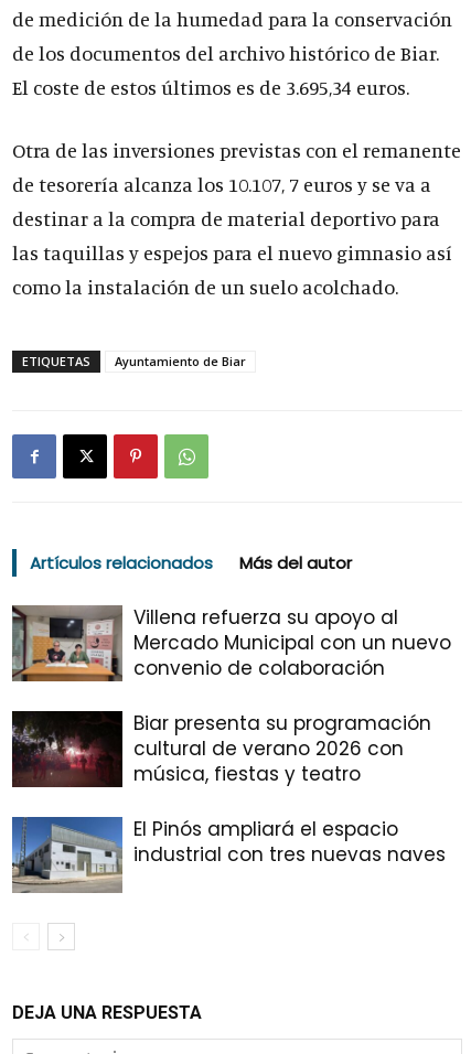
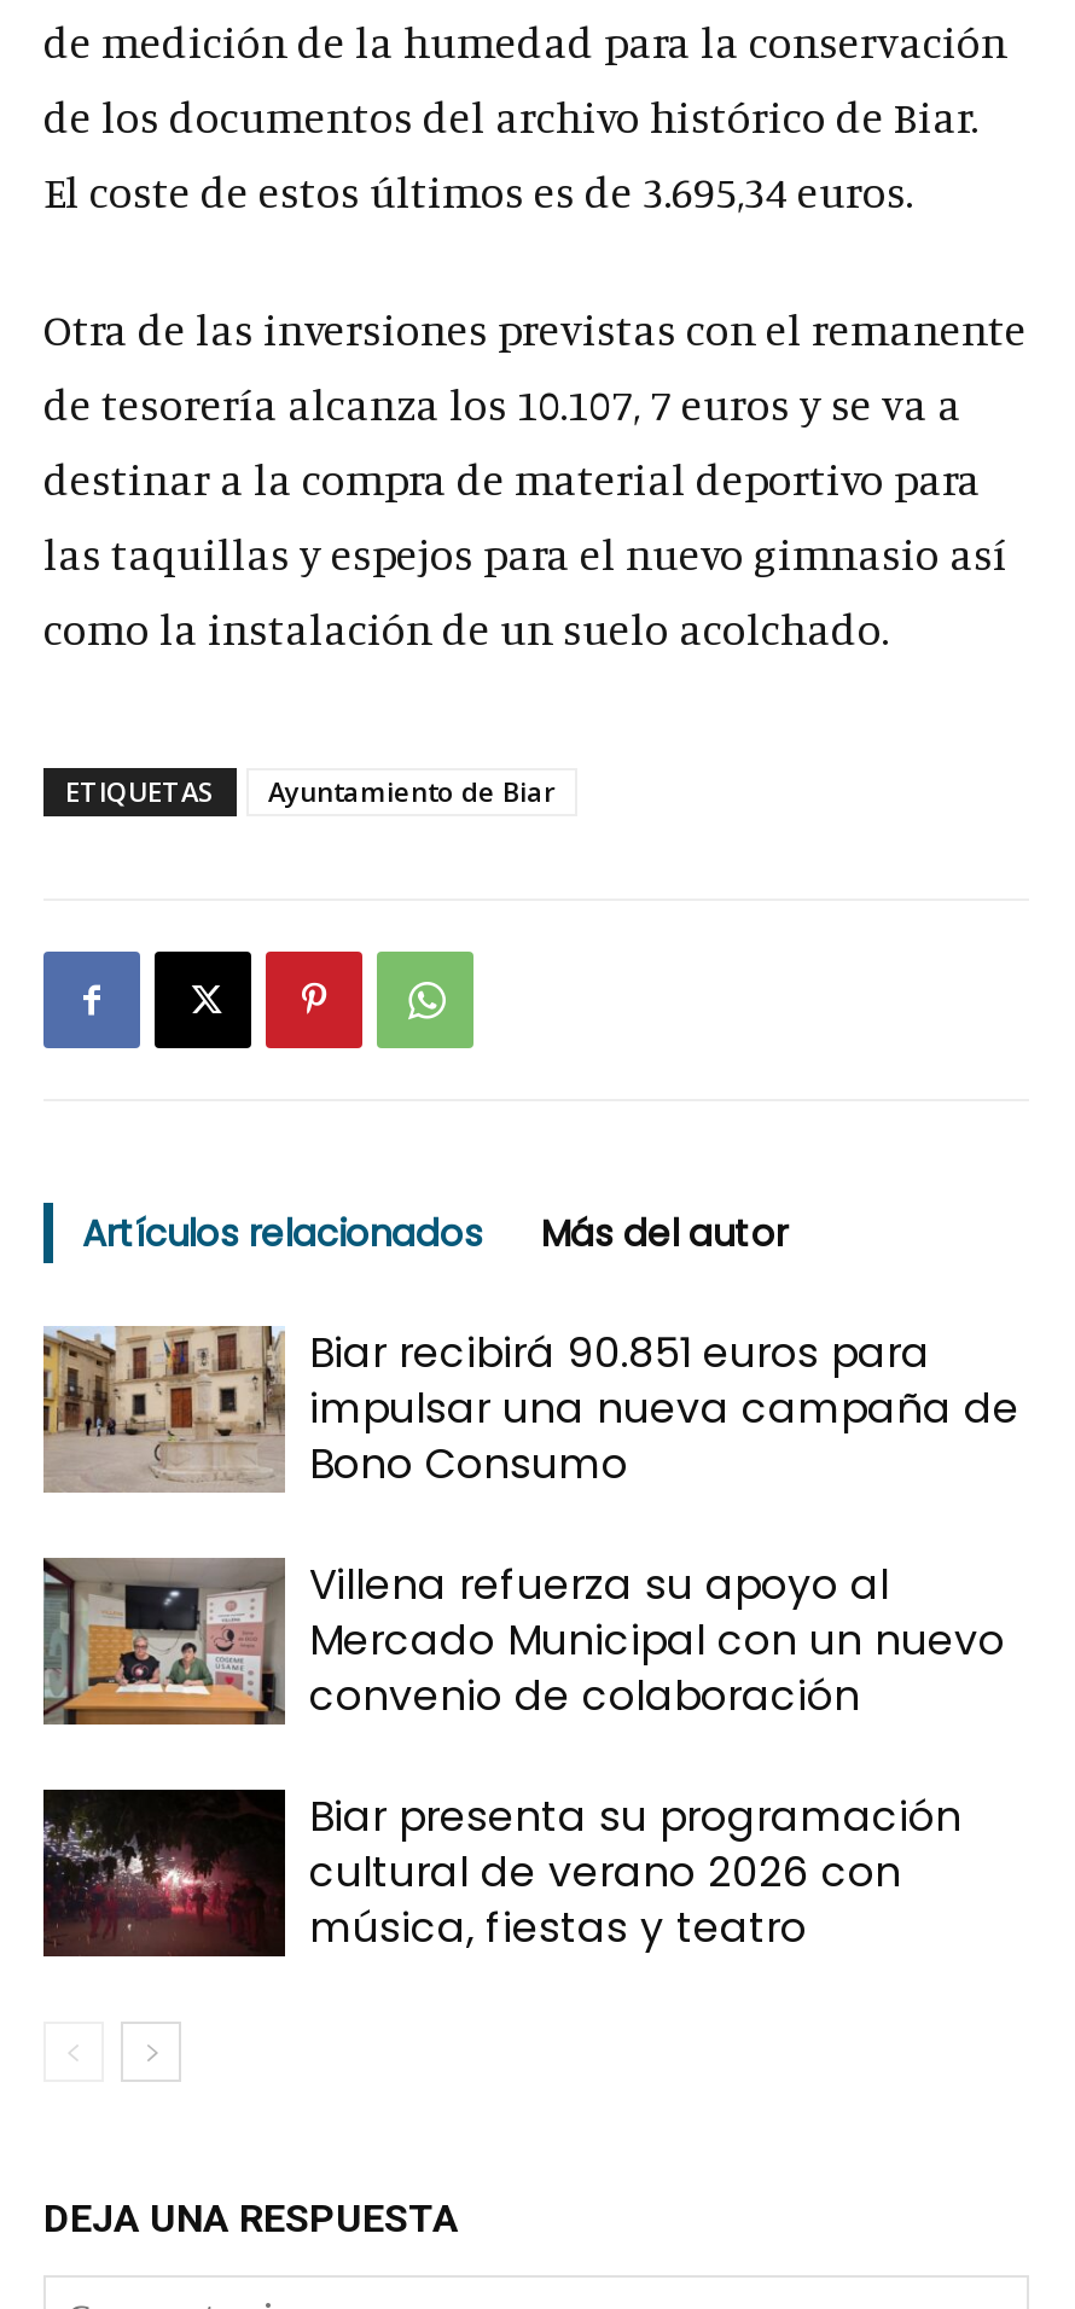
none -> [41,1324,1019,1493] [image] | Biar recibirá 90.851 euros para | impulsar una nueva campaña de | Bono Consumo
moved [10,604,451,787] -> [39,1555,1005,1956]: [image] | Villena refuerza su apoyo al | Mercado Municipal con un nuevo | convenio de colaboración | Biar presenta su programación | cultural de verano 2026 con | música, fiestas y teatro
[11,816,446,893] [image] | El Pinós ampliará el espacio | industrial con tres nuevas naves -> none

